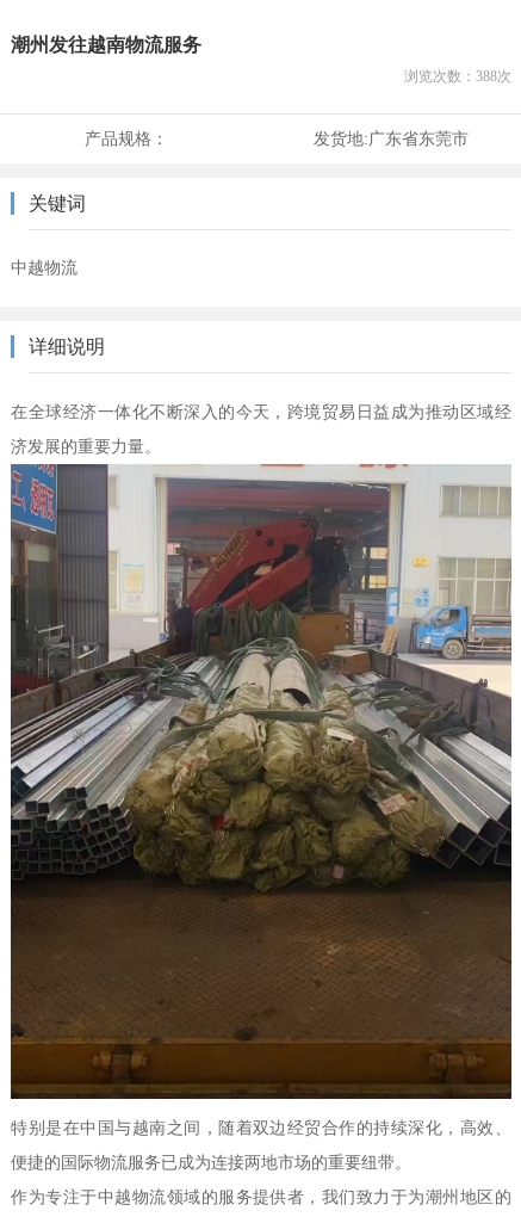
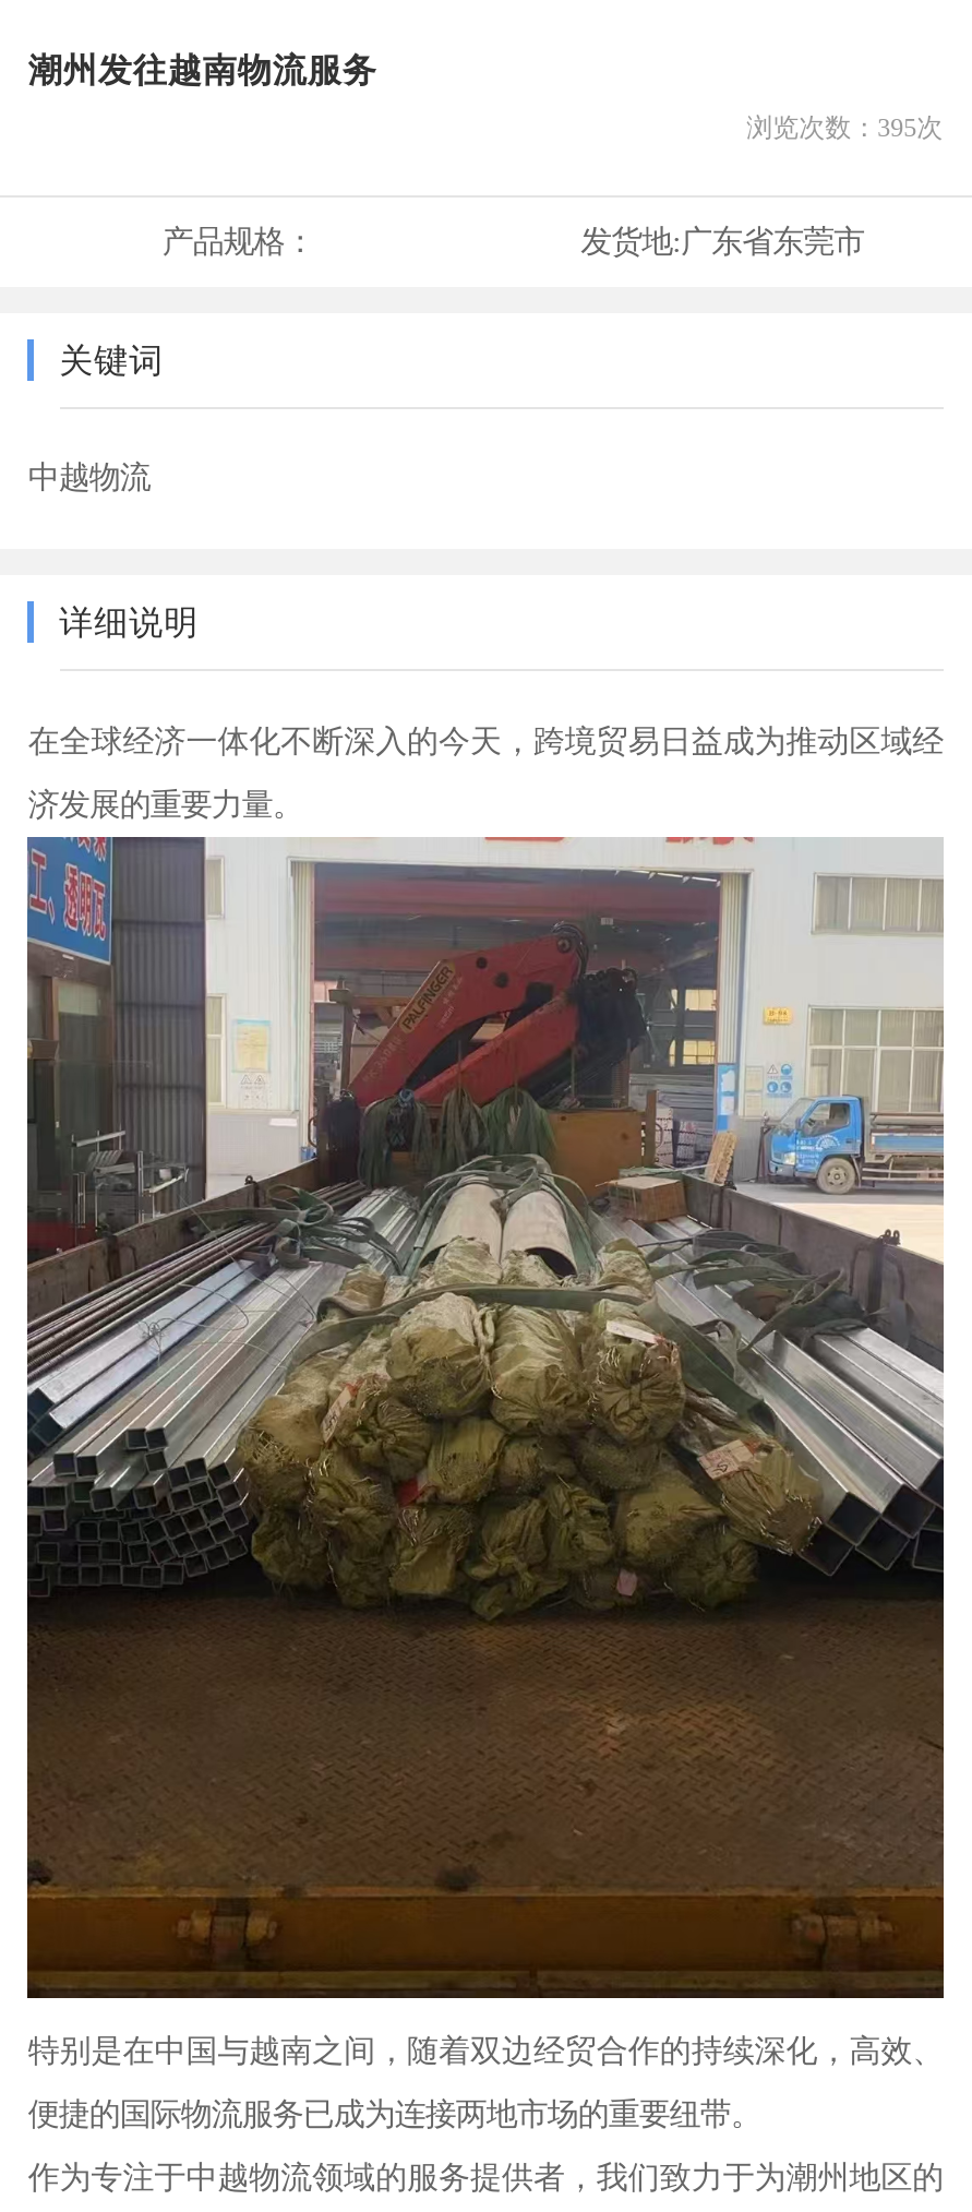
[404,68,511,85] 浏览次数：388次 -> [747,113,943,143] 浏览次数：395次

